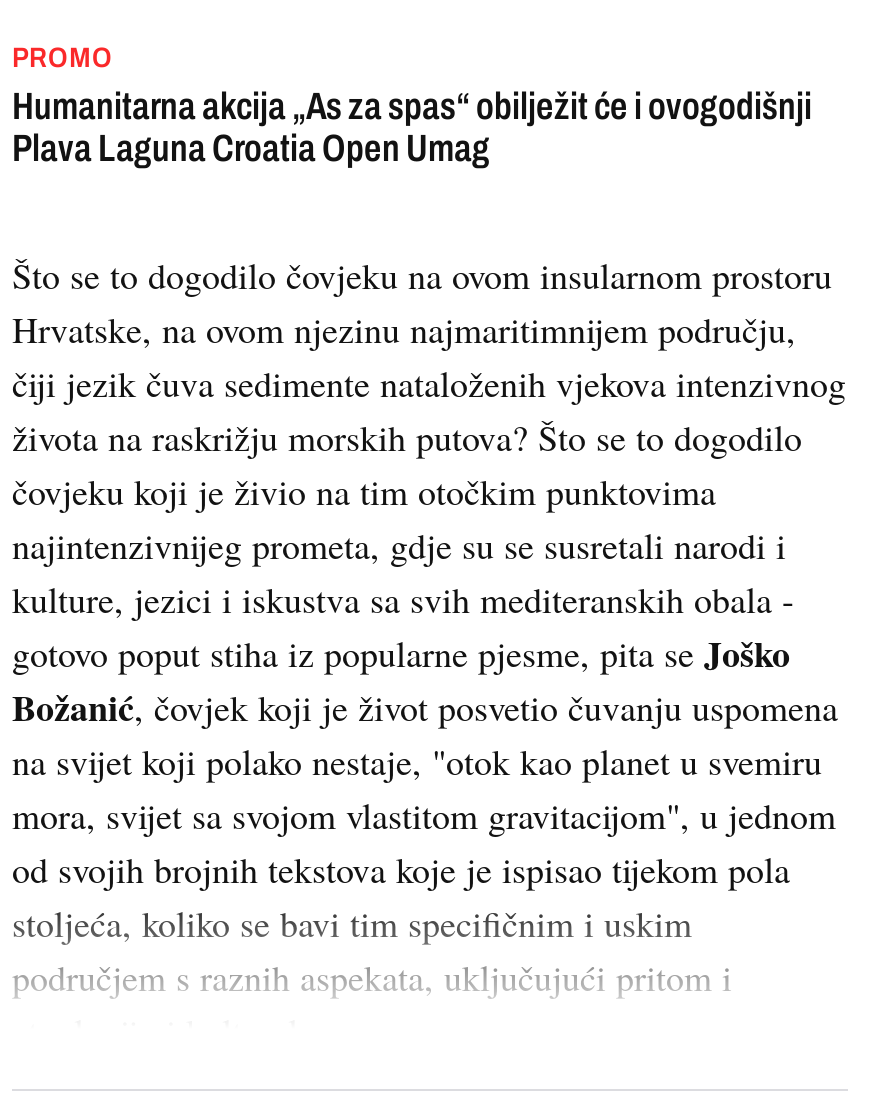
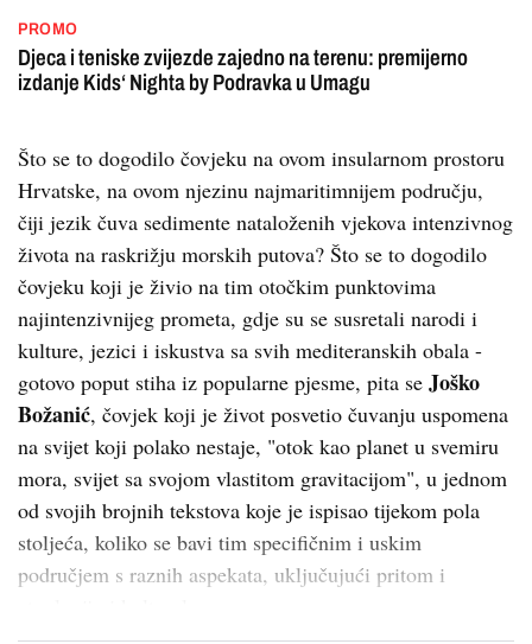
[12,85,812,169] Humanitarna akcija „As za spas“ obilježit će i ovogodišnji | Plava Laguna Croatia Open Umag -> [18,45,468,95] Djeca i teniske zvijezde zajedno na terenu: premijerno | izdanje Kids‘ Nighta by Podravka u Umagu

